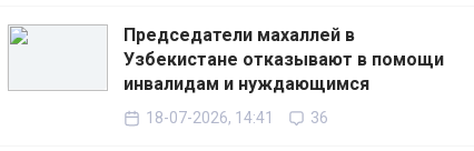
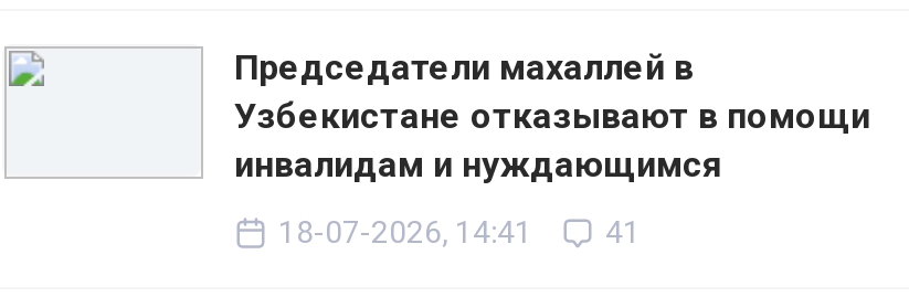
[310,109,328,127] 36 -> [605,215,641,251] 41

